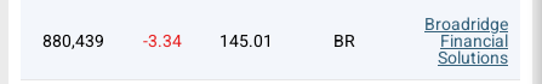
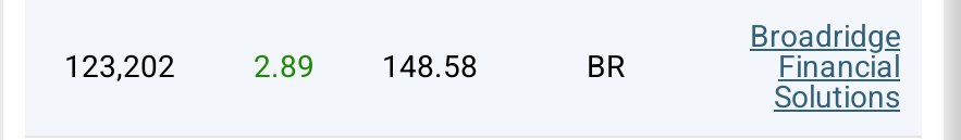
[42,29,104,54] 880,439 -> [64,45,175,91] 123,202
[143,29,182,54] -3.34 -> [254,45,315,91] 2.89
[219,29,273,54] 145.01 -> [382,45,478,91] 148.58

